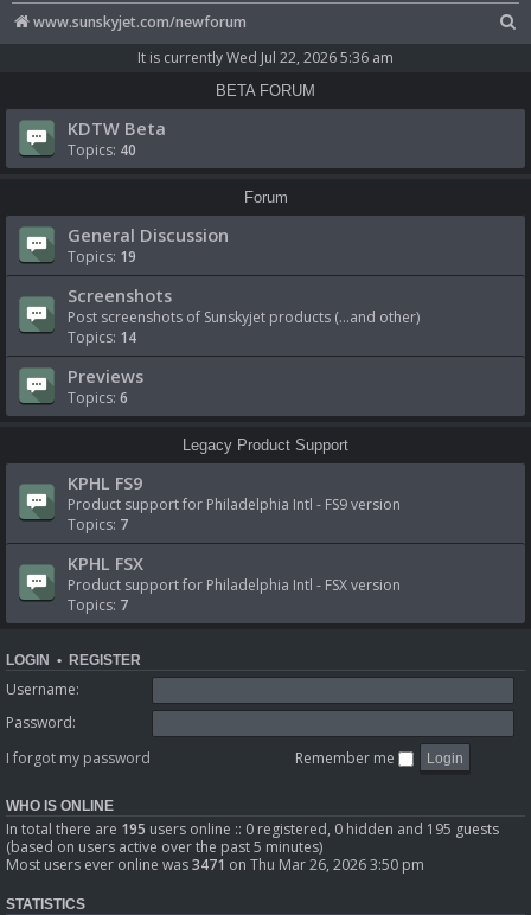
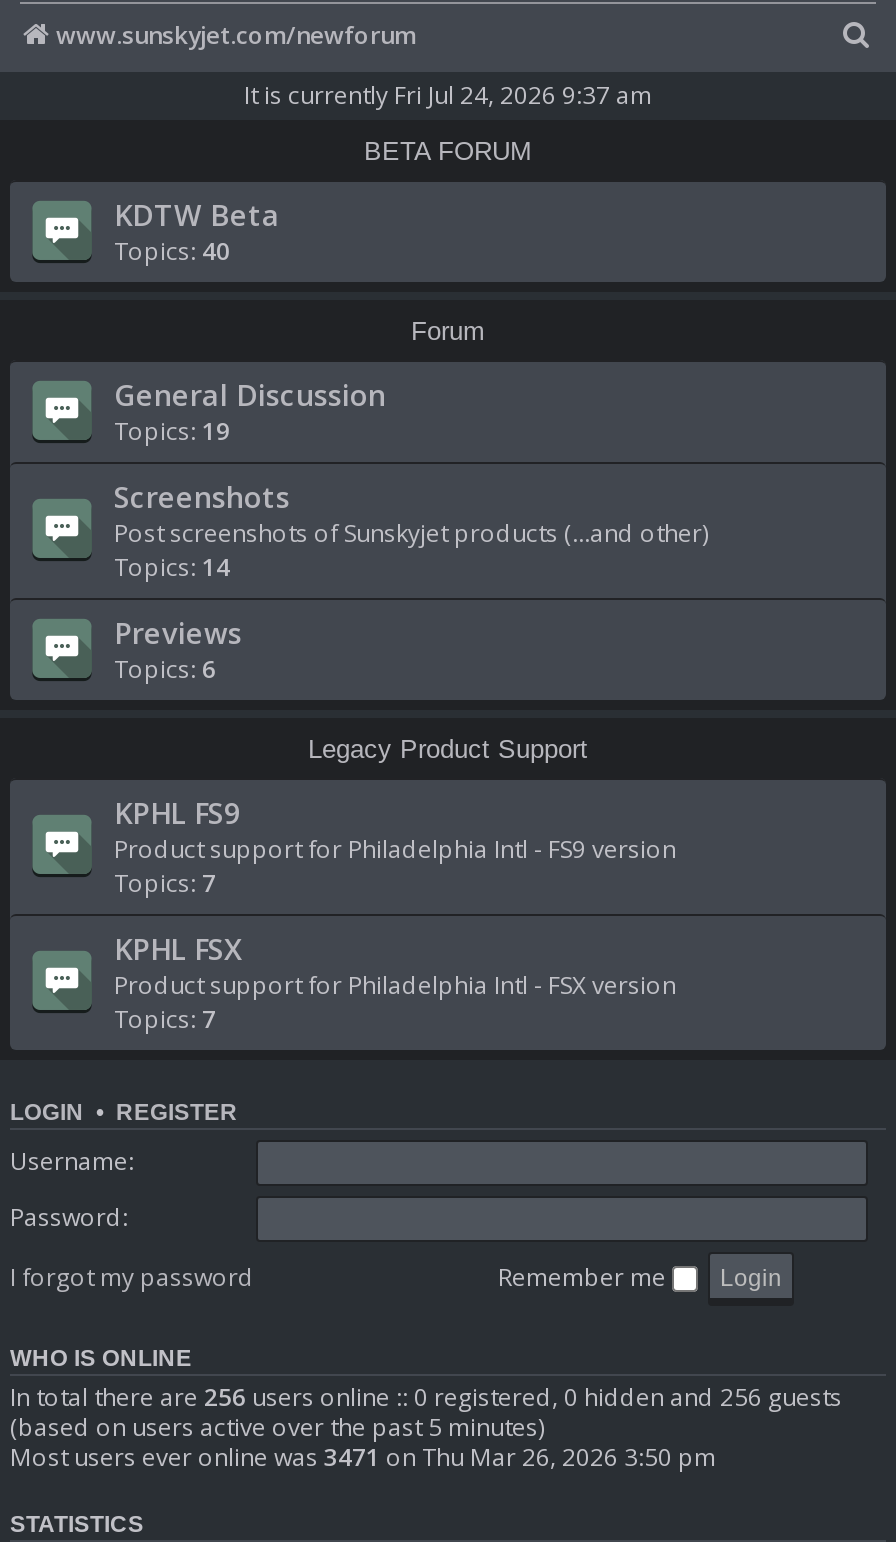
[137,47,394,68] It is currently Wed Jul 22, 2026 5:36 am -> [244,78,652,112] It is currently Fri Jul 24, 2026 9:37 am
[6,819,499,839] In total there are 195 users online :: 0 registered, 0 hidden and 195 guests -> [10,1380,842,1414] In total there are 256 users online :: 0 registered, 0 hidden and 256 guests

